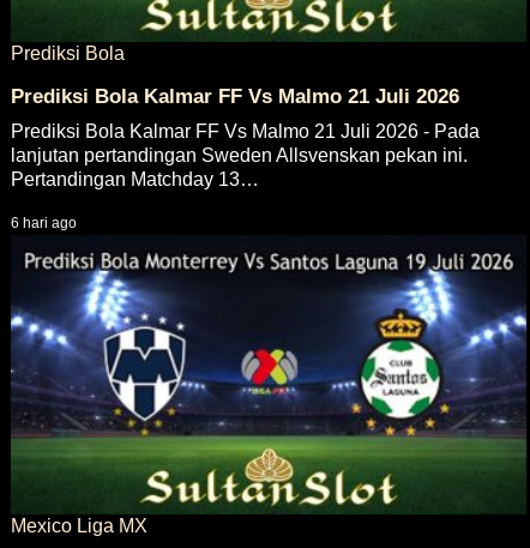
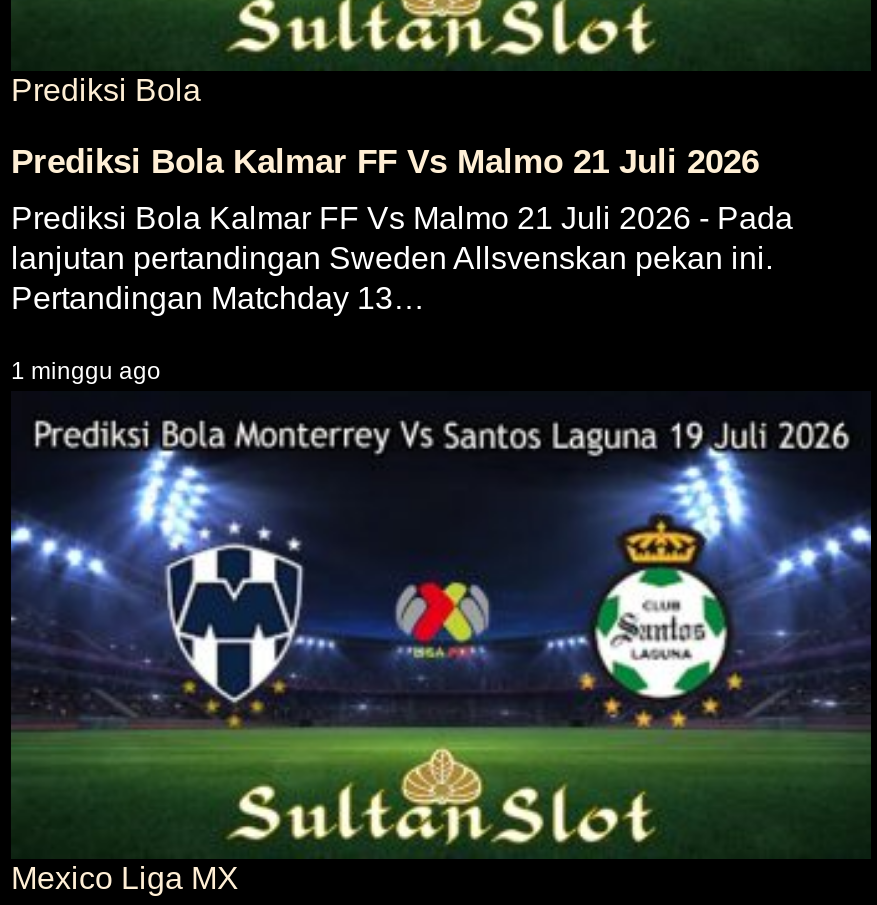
[11,214,77,231] 6 hari ago -> [11,358,161,386] 1 minggu ago

